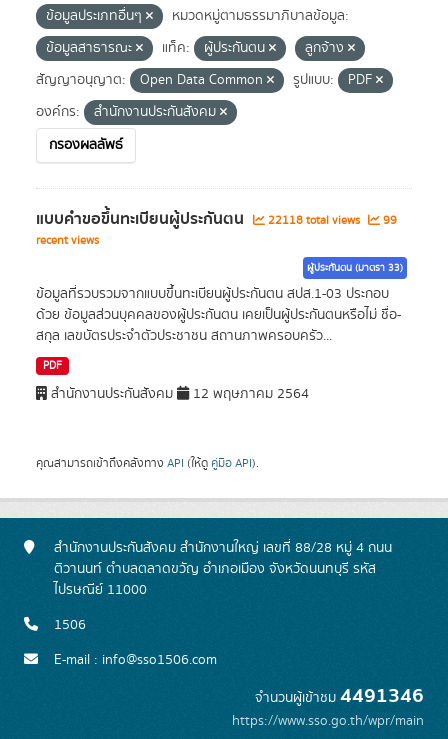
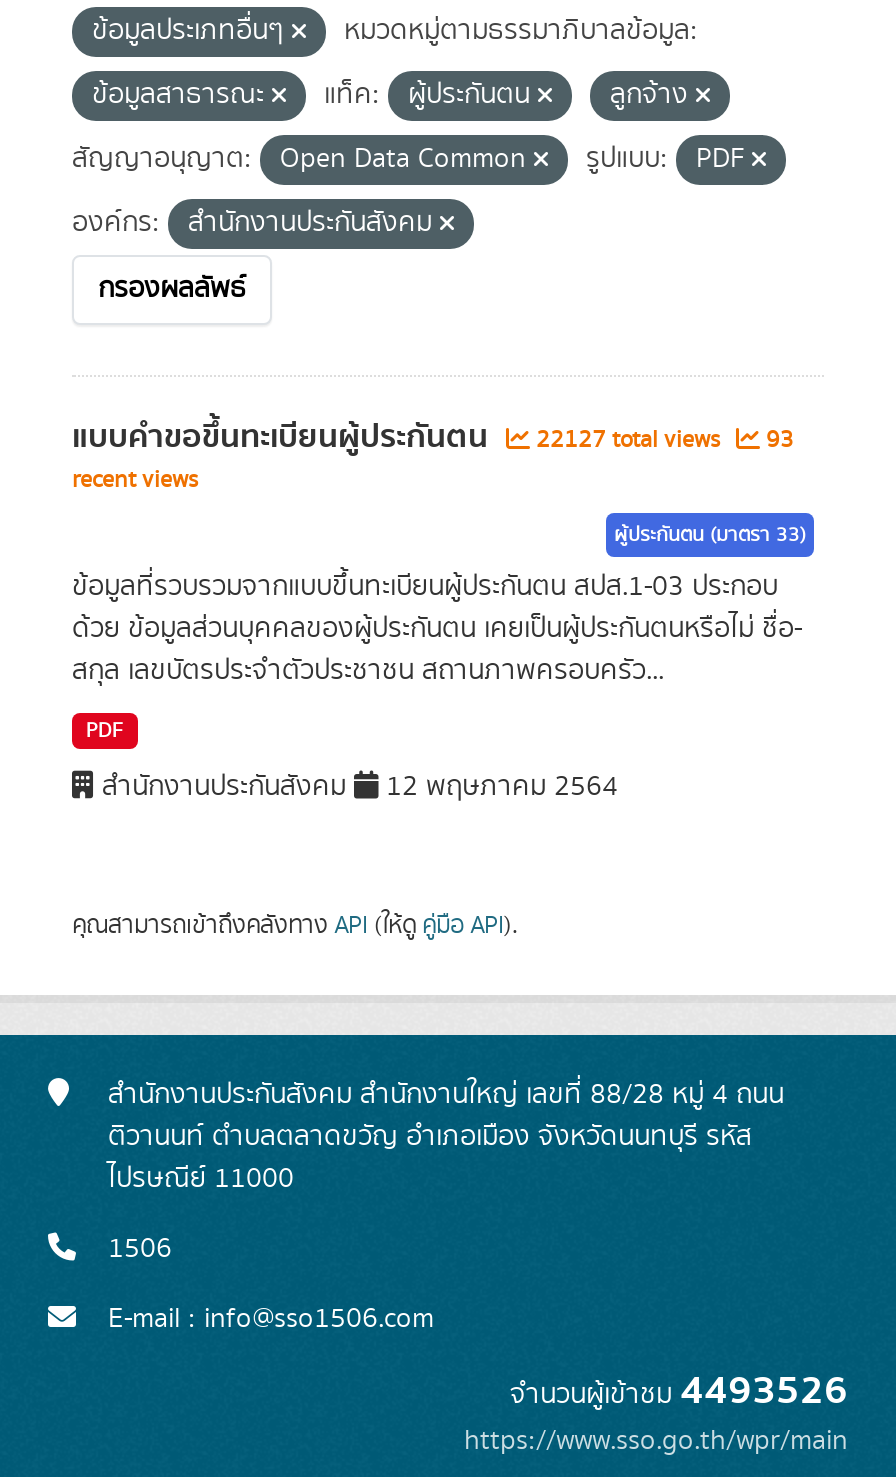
[265,212,363,229] 22118 total views -> [530,423,726,457] 22127 total views
[380,212,397,229] 99 -> [760,423,794,457] 93
[255,680,424,712] จำนวนผู้เข้าชม4491346 -> [510,1359,848,1423] จำนวนผู้เข้าชม4493526

